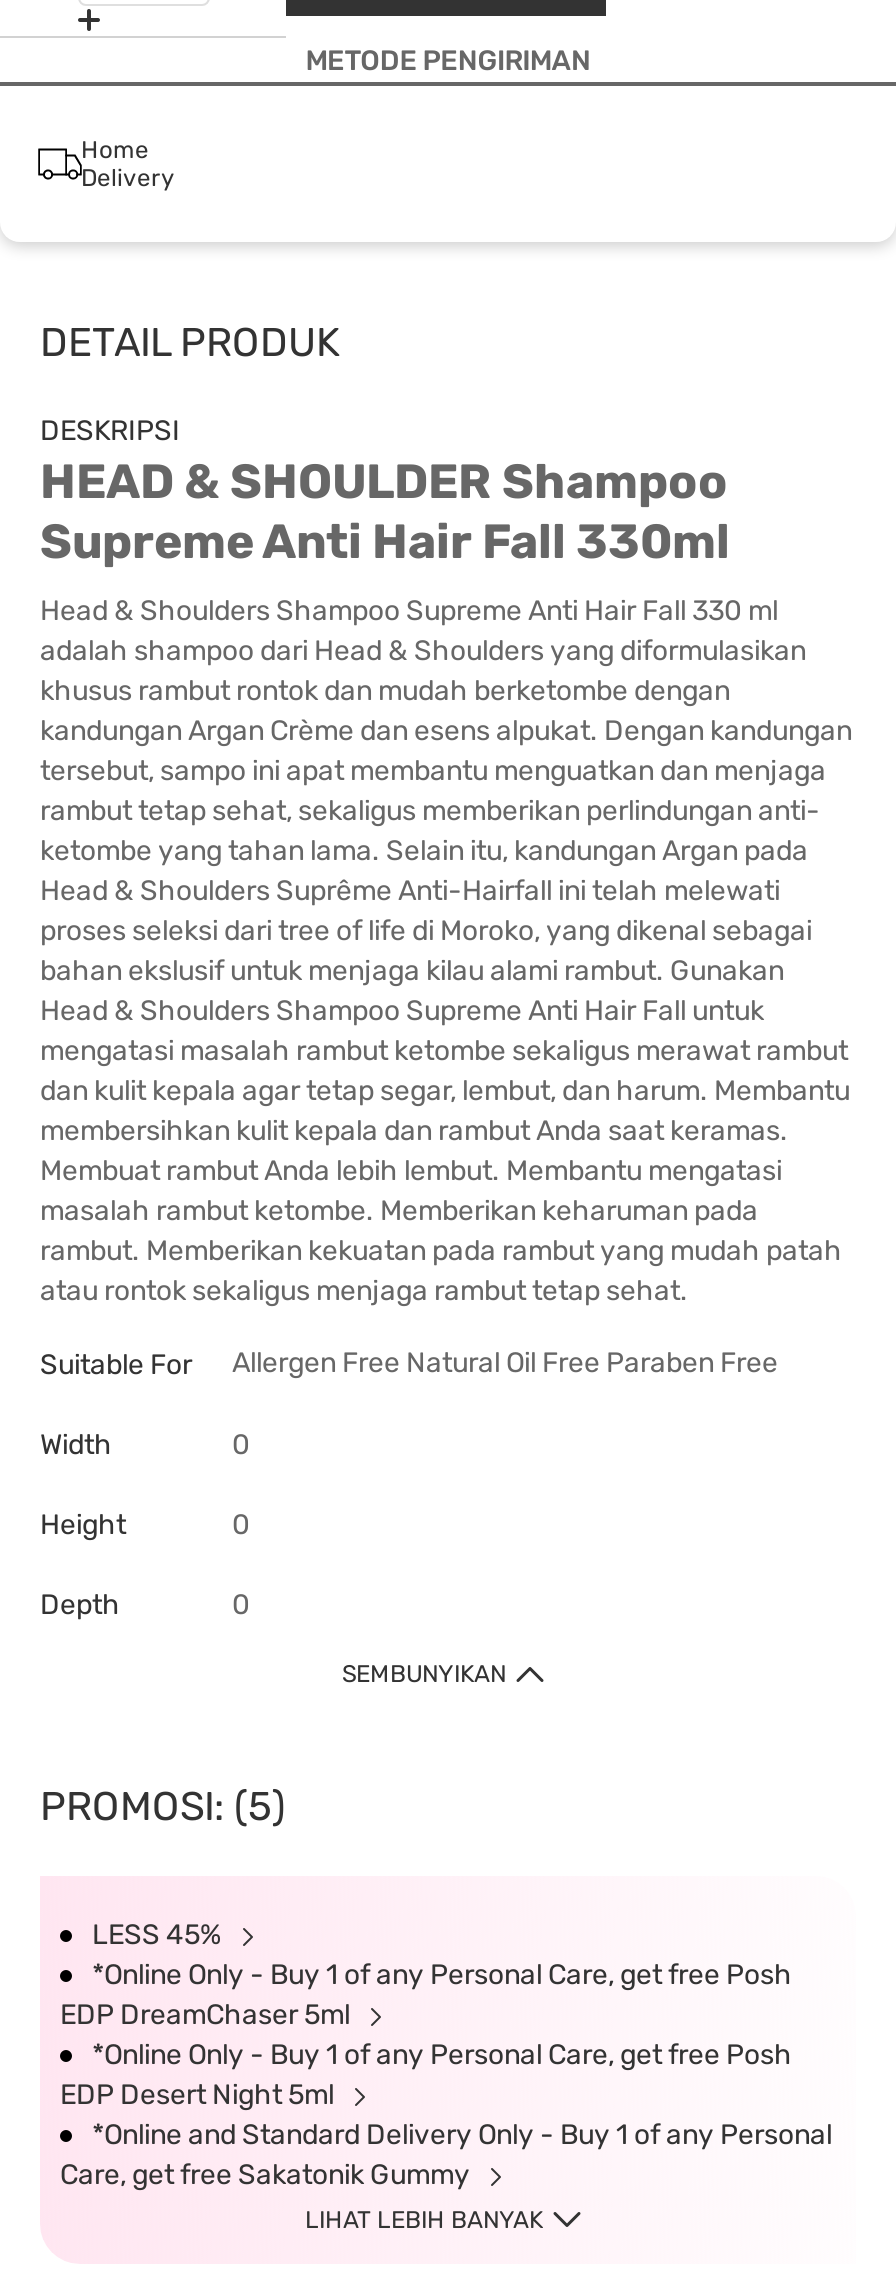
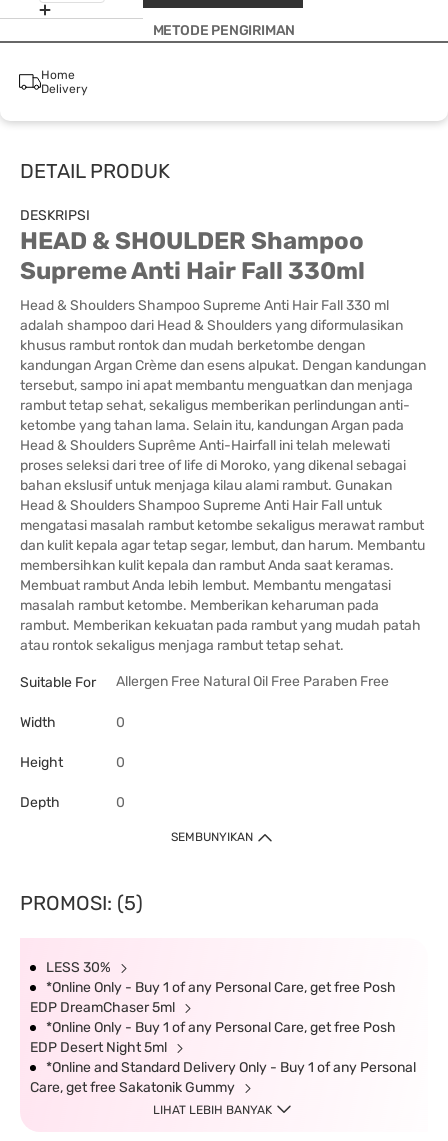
[92,1918,228,1952] LESS 45% -> [46,959,114,976] LESS 30%

